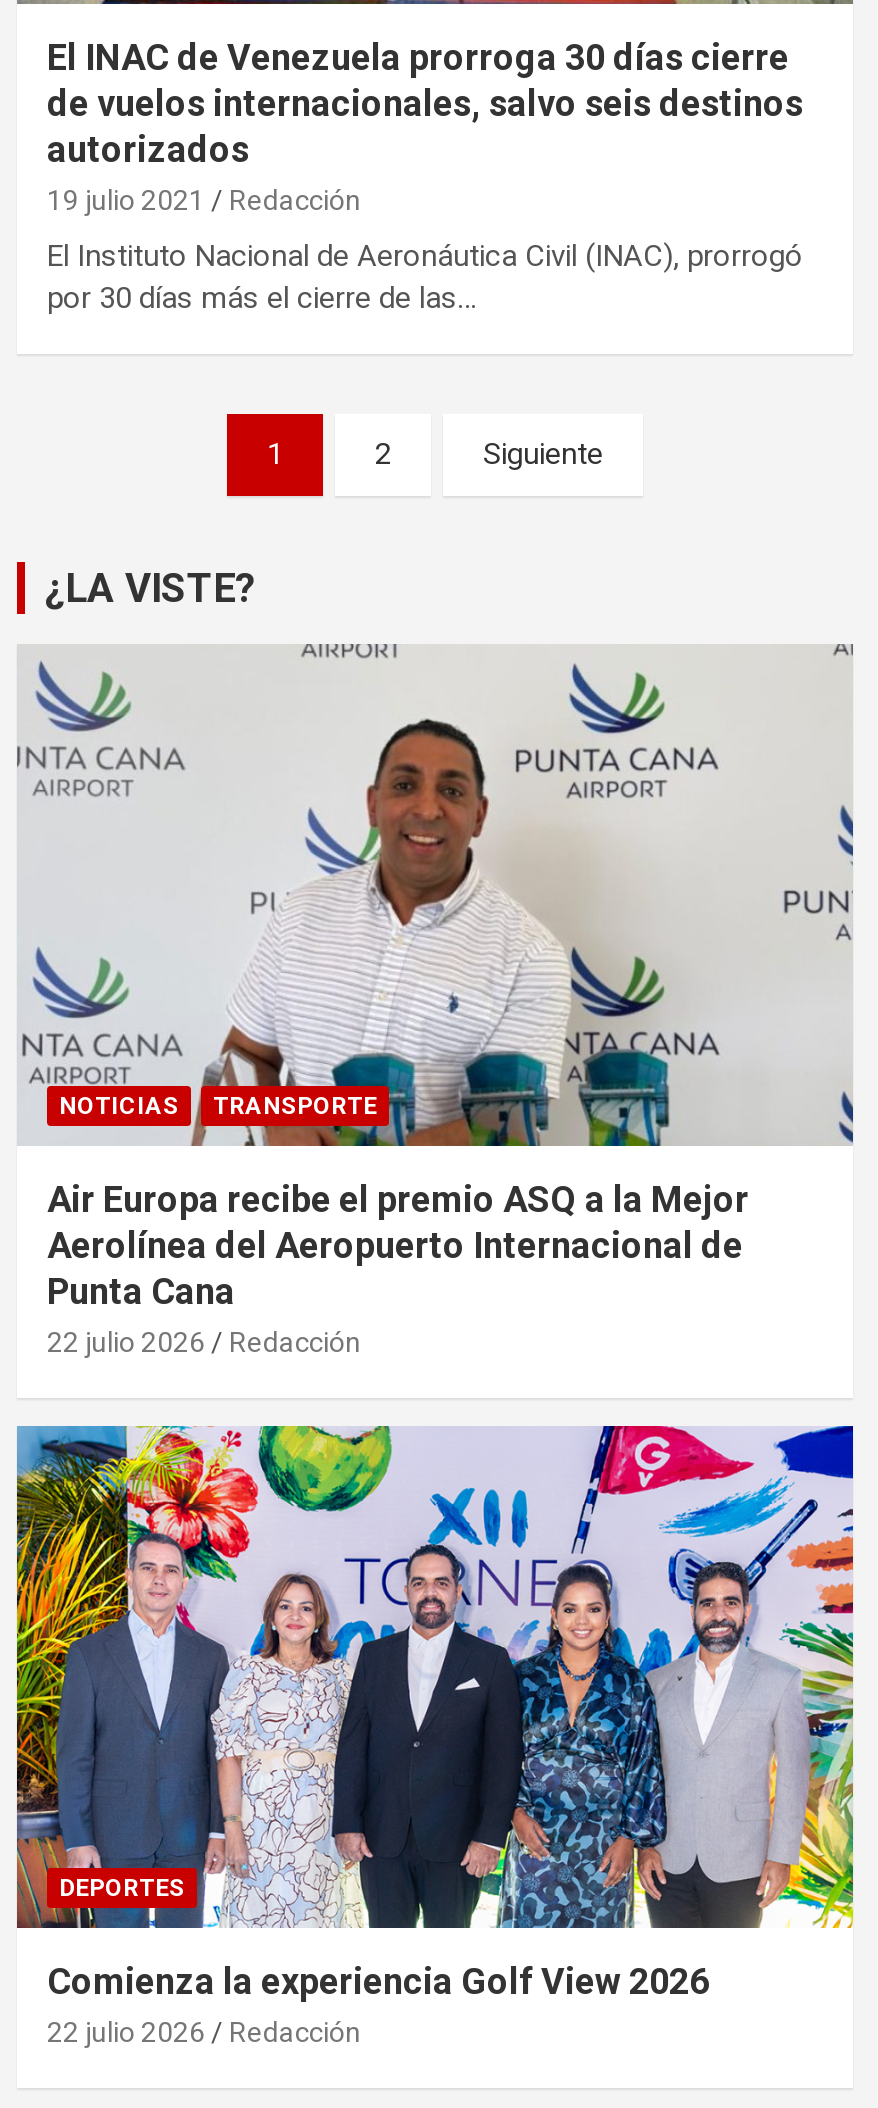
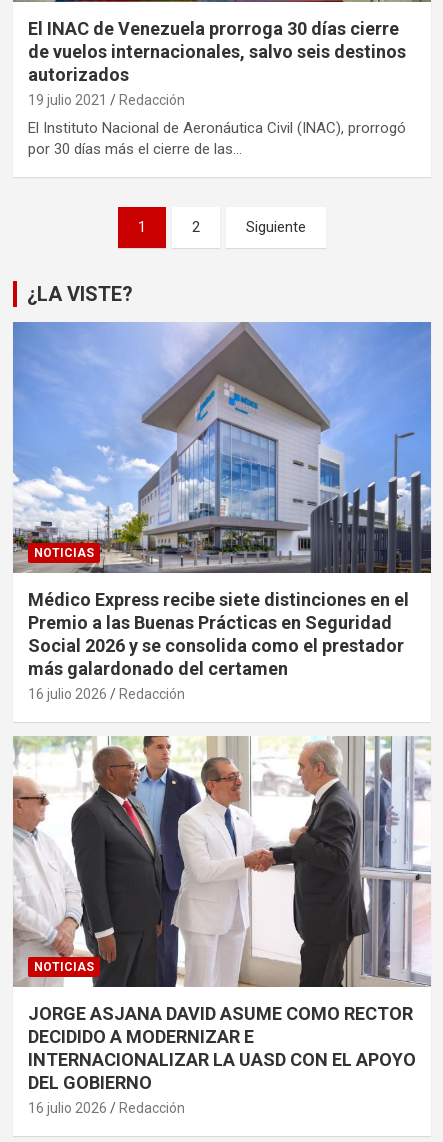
[17,644,855,1358] [image] | TRANSPORTE | Air Europa recibe el premio ASQ a la Mejor | Aerolínea del Aeropuerto Internacional de | Punta Cana | 22 julio 2026 -> [12,322,432,702] [image] | Médico Express recibe siete distinciones en el | Premio a las Buenas Prácticas en Seguridad | Social 2026 y se consolida como el prestador | más galardonado del certamen | 16 julio 2026
[15,1424,855,1926] [image] | DEPORTES -> [12,735,431,988] [image] | NOTICIAS
[47,1960,709,2048] Comienza la experiencia Golf View 2026 | 22 julio 2026 -> [28,1003,416,1116] JORGE ASJANA DAVID ASUME COMO RECTOR | DECIDIDO A MODERNIZAR E | INTERNACIONALIZAR LA UASD CON EL APOYO | DEL GOBIERNO | 16 julio 2026

